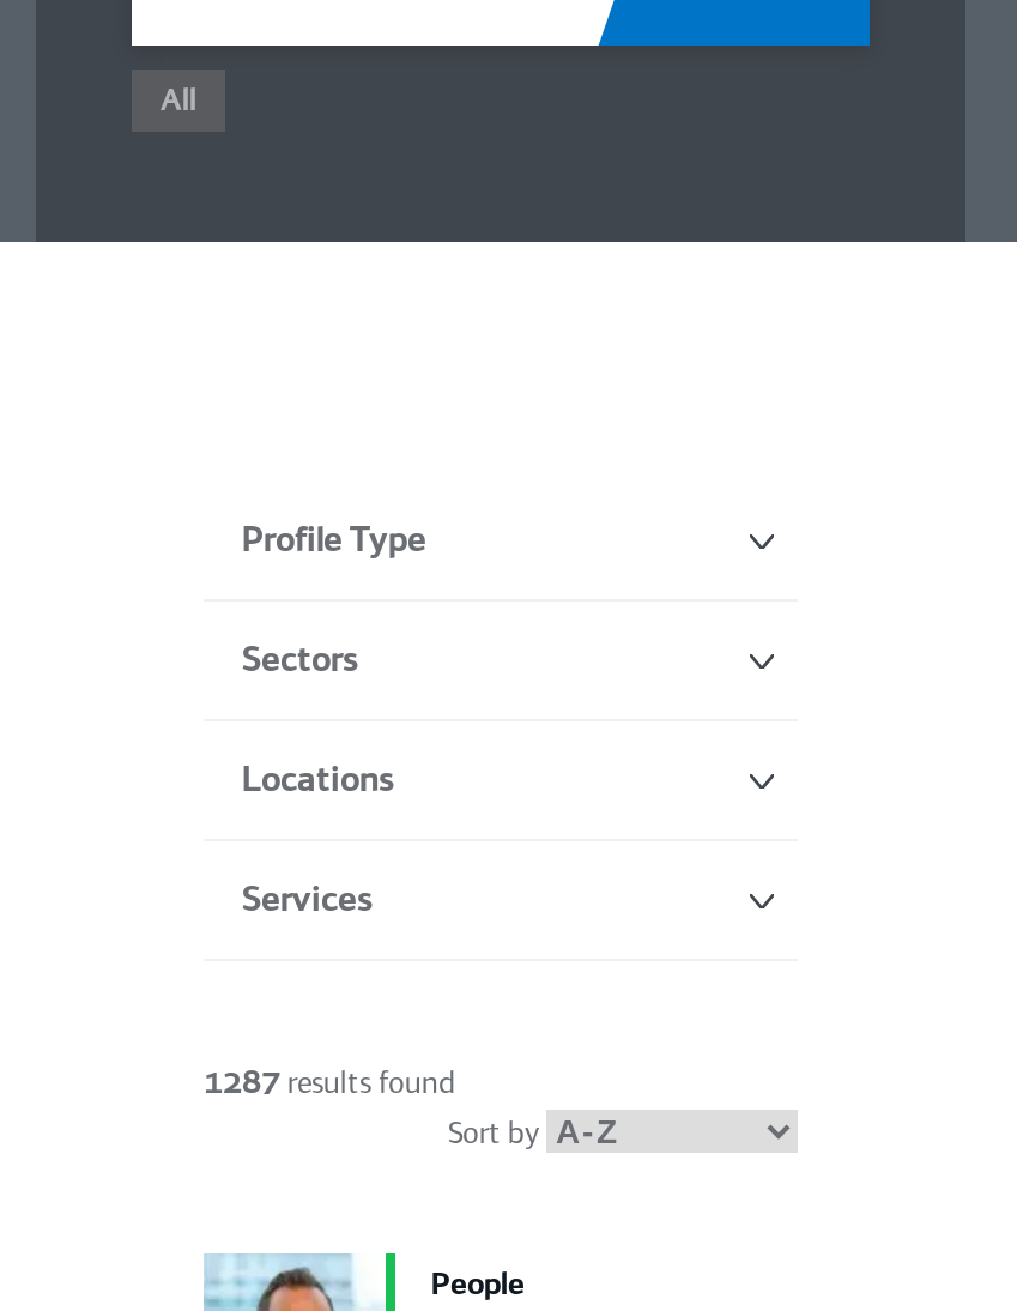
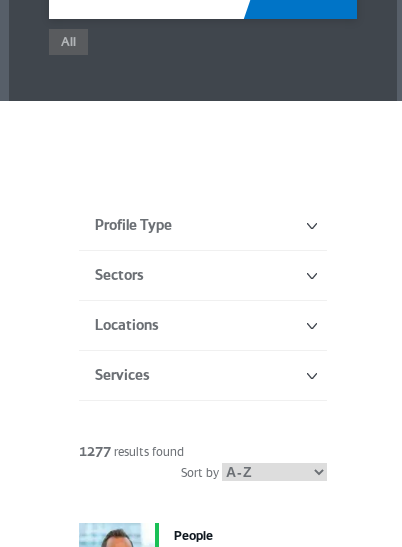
[204,1064,455,1100] 1287 results found -> [79,444,184,459] 1277 results found

